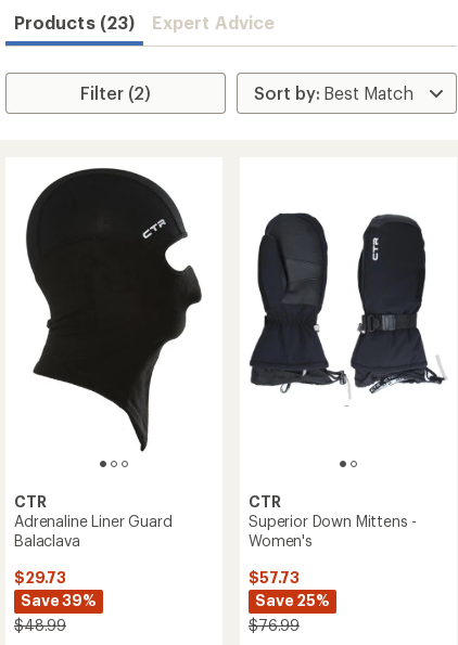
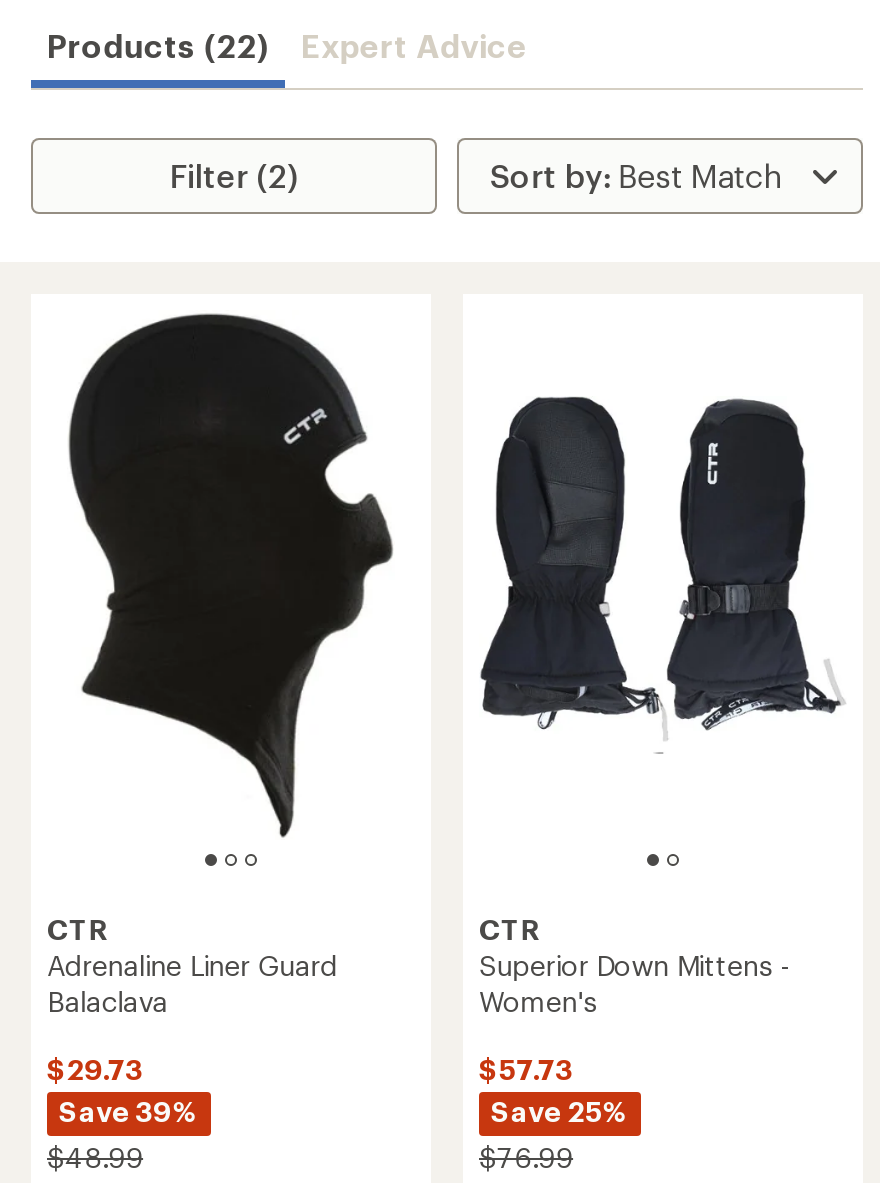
[14,12,275,33] Products (23) Expert Advice -> [47,26,527,64] Products (22) Expert Advice

